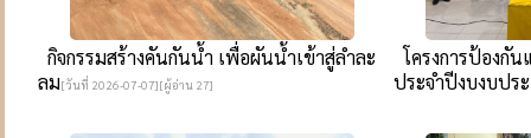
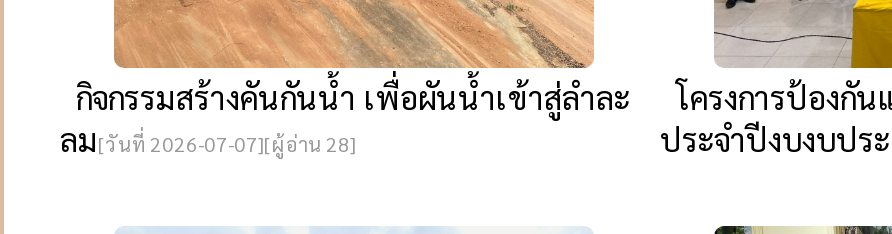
[38,70,213,94] ลม[วันที่ 2026-07-07][ผู้อ่าน 27] -> [60,118,356,160] ลม[วันที่ 2026-07-07][ผู้อ่าน 28]

